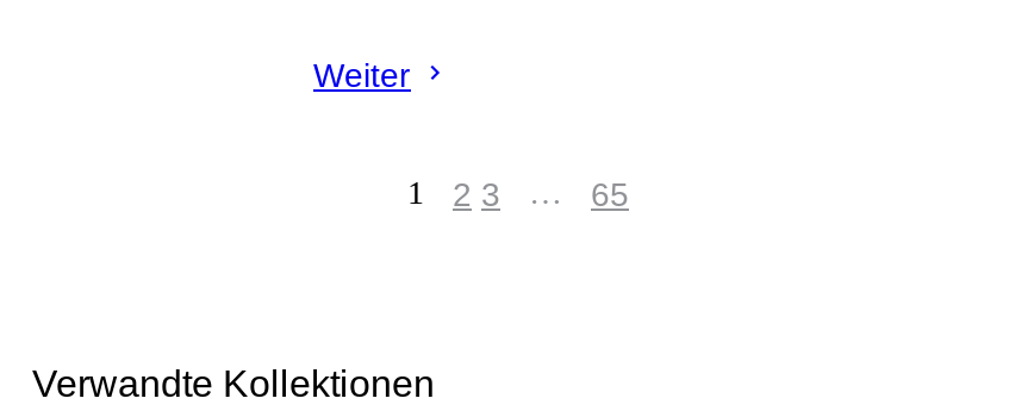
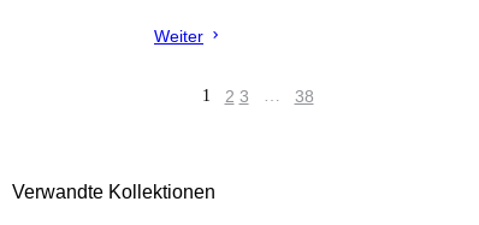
[591,175,629,214] 65 -> [294,87,314,106] 38

